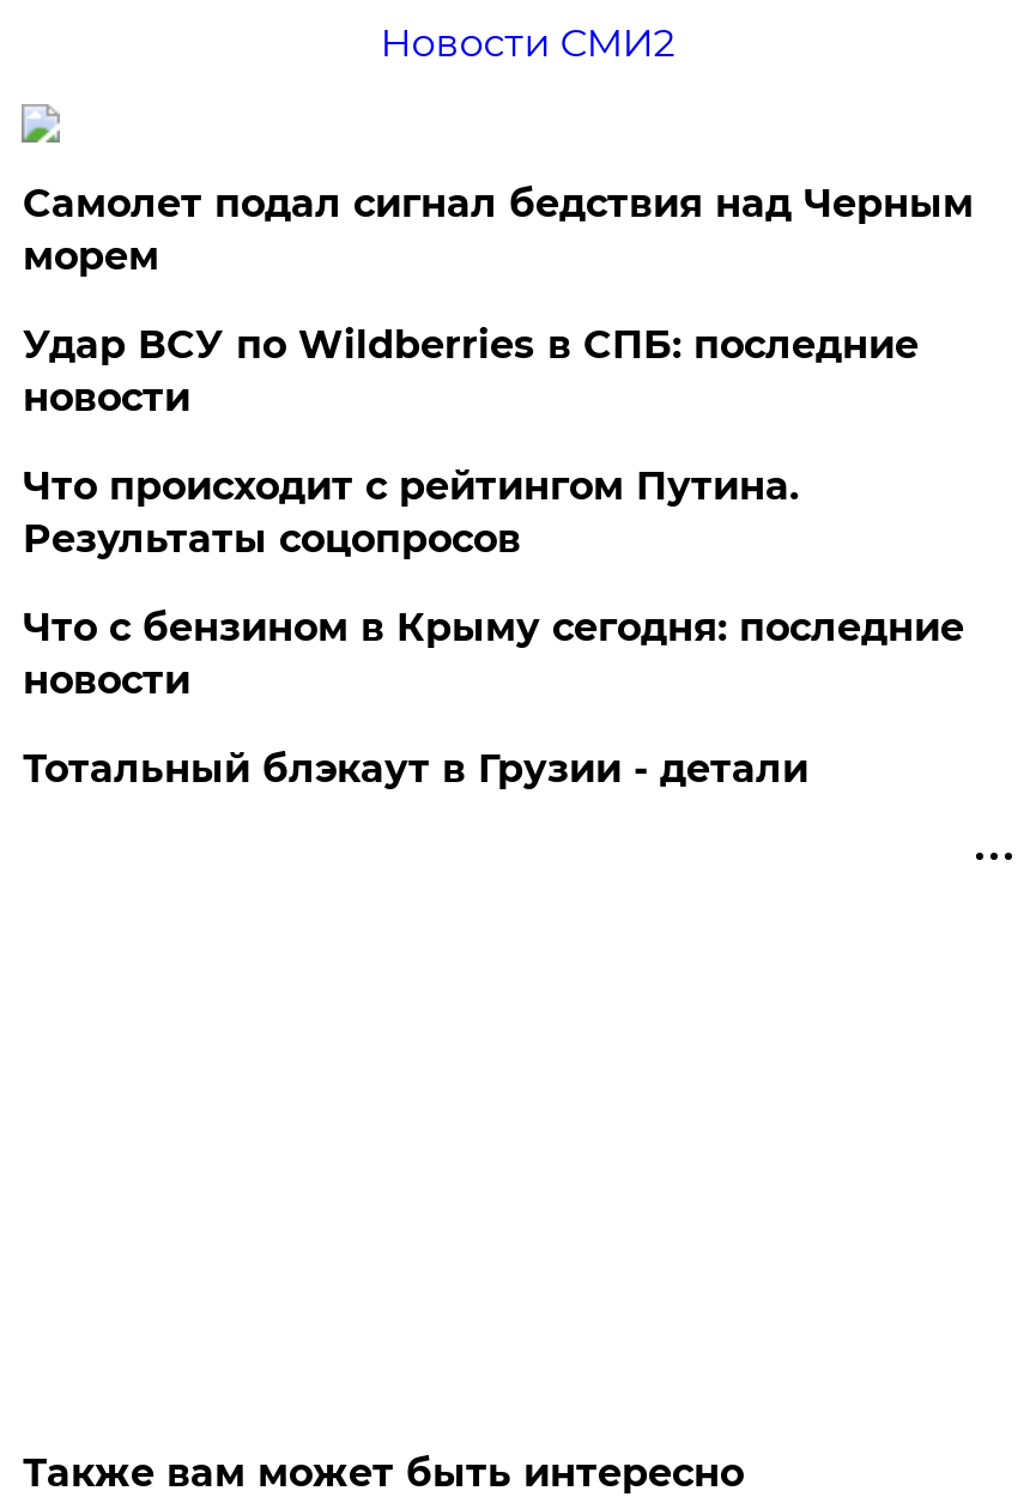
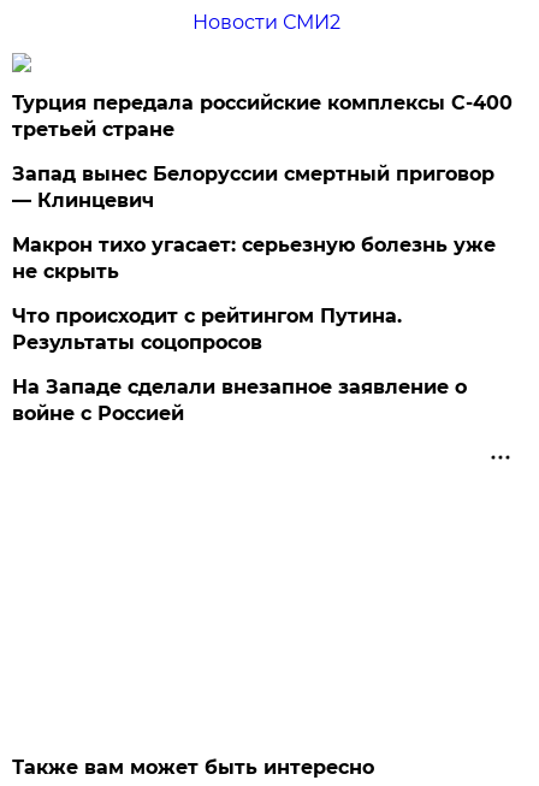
[23,180,973,420] Самолет подал сигнал бедствия над Черным | морем | Удар ВСУ по Wildberries в СПБ: последние | новости -> [13,92,513,283] Турция передала российские комплексы С-400 | третьей стране | Запад вынес Белоруссии смертный приговор | — Клинцевич | Макрон тихо угасает: серьезную болезнь уже | не скрыть
moved [23,463,799,561] -> [13,305,402,354]: Что происходит с рейтингом Путина. | Результаты соцопросов
[23,604,964,791] Что с бензином в Крыму сегодня: последние | новости | Тотальный блэкаут в Грузии - детали -> [13,376,467,425] На Западе сделали внезапное заявление о | войне с Россией

